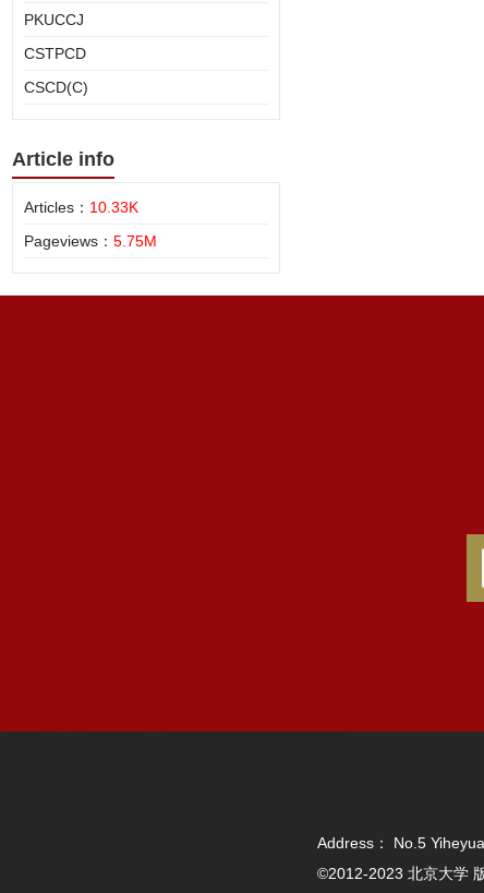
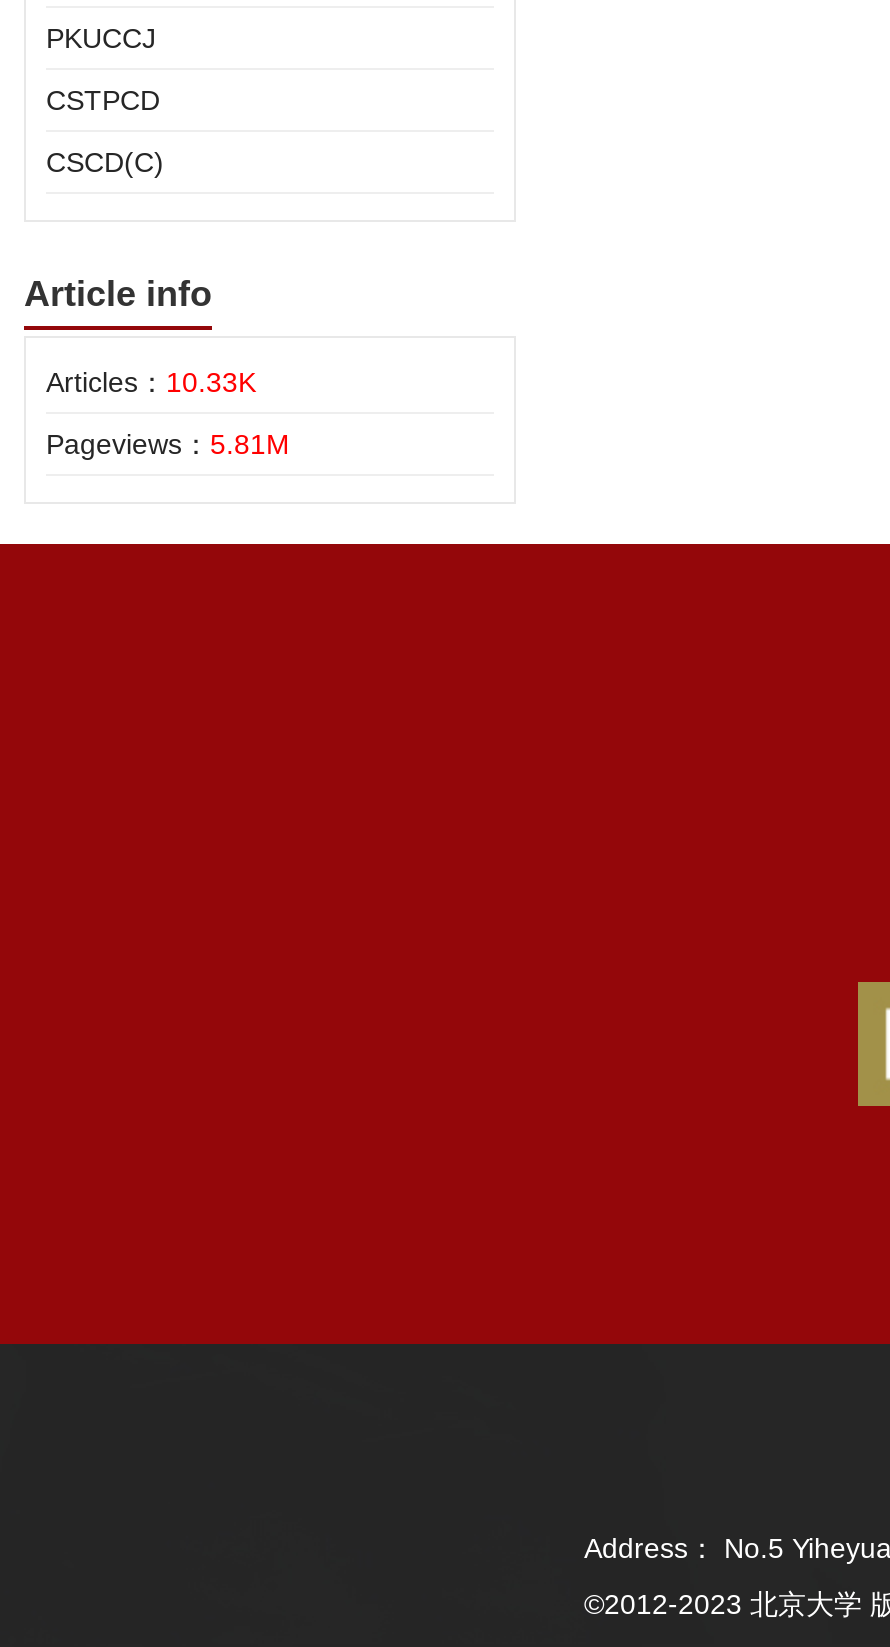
[24,232,157,250] Pageviews：5.75M -> [46,428,290,460] Pageviews：5.81M

